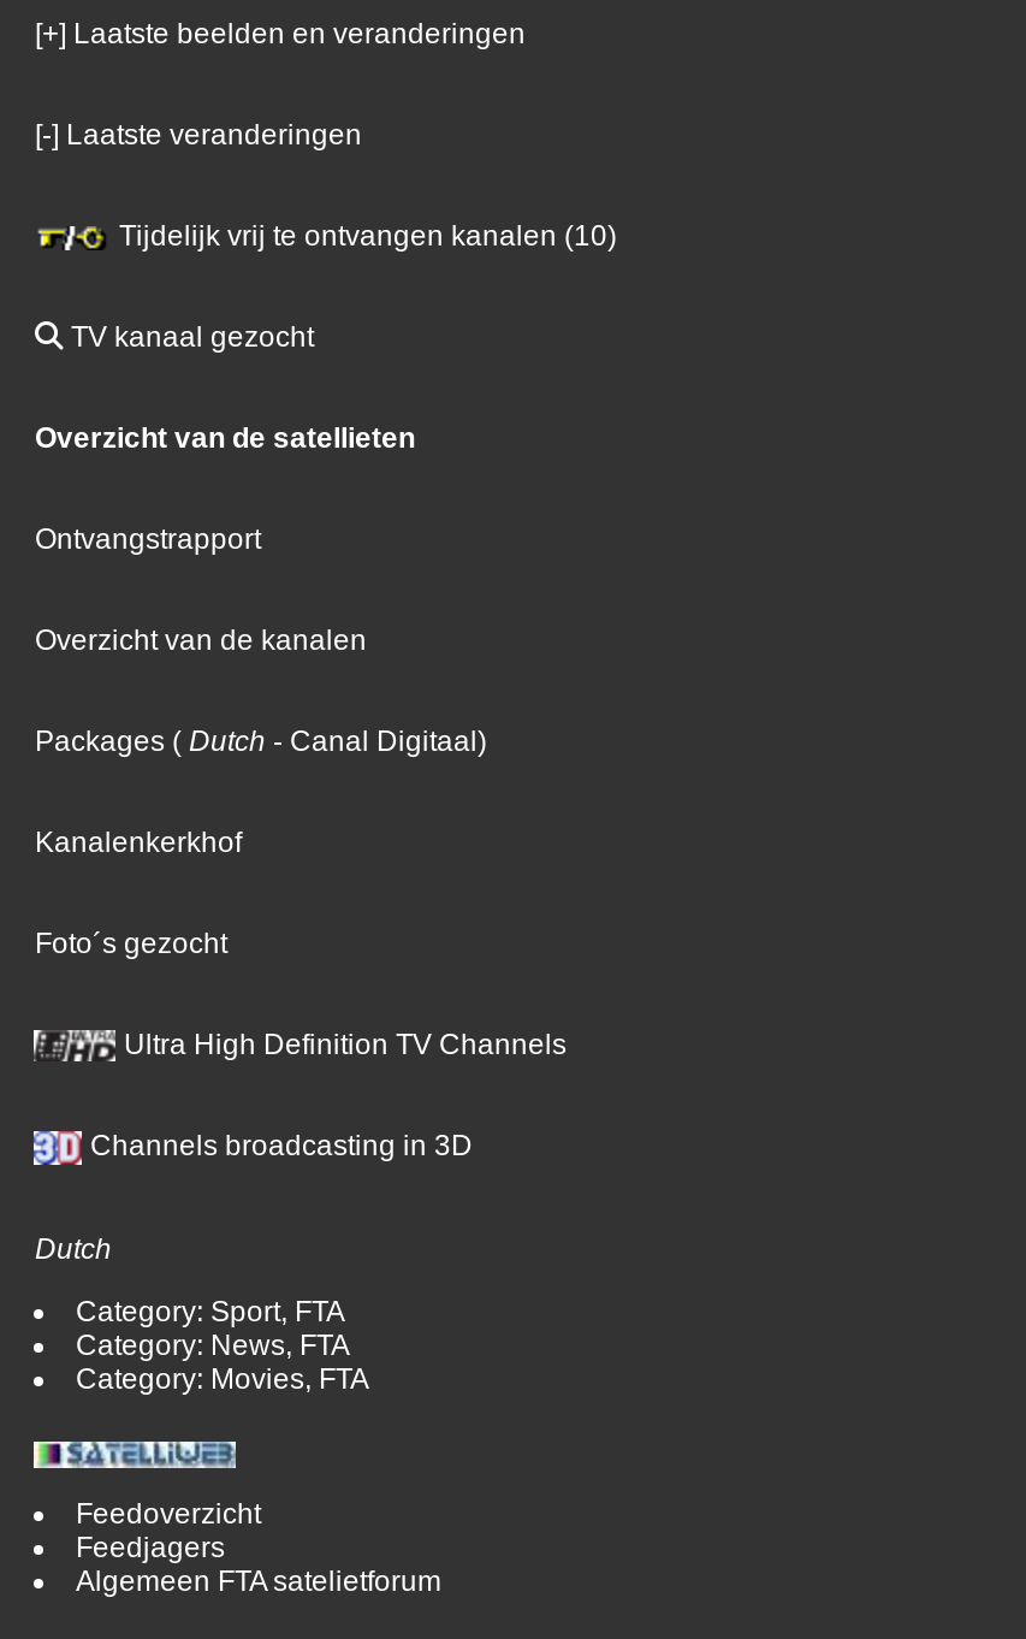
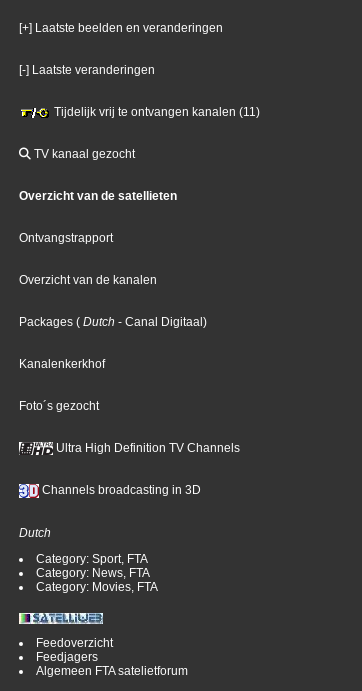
[112,219,617,253] Tijdelijk vrij te ontvangen kanalen (10) -> [51,105,260,119] Tijdelijk vrij te ontvangen kanalen (11)

